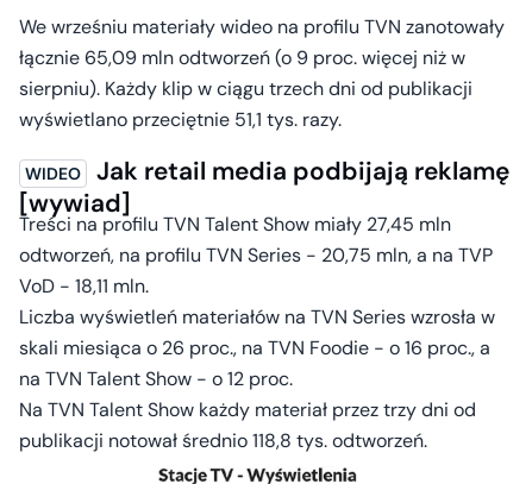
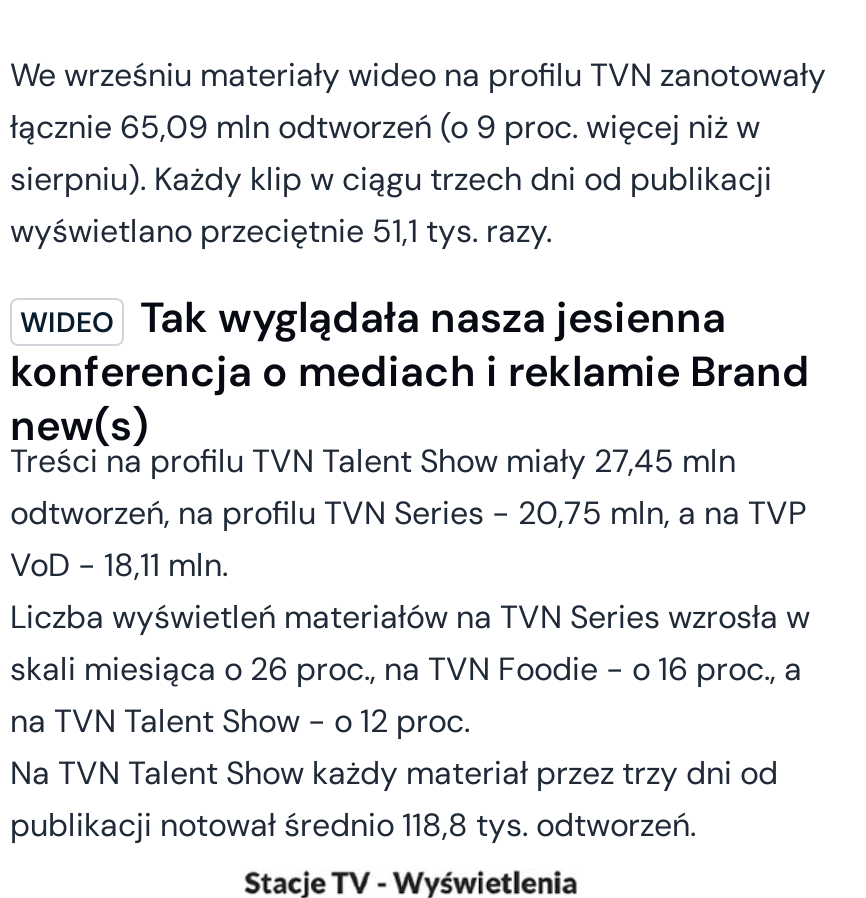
[19,155,509,219] Jak retail media podbijają reklamę | [wywiad] -> [10,290,810,452] Tak wyglądała nasza jesienna | konferencja o mediach i reklamie Brand | new(s)

